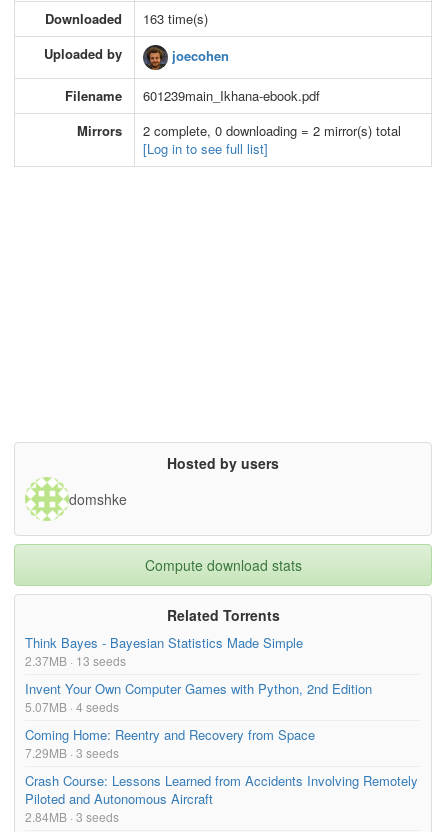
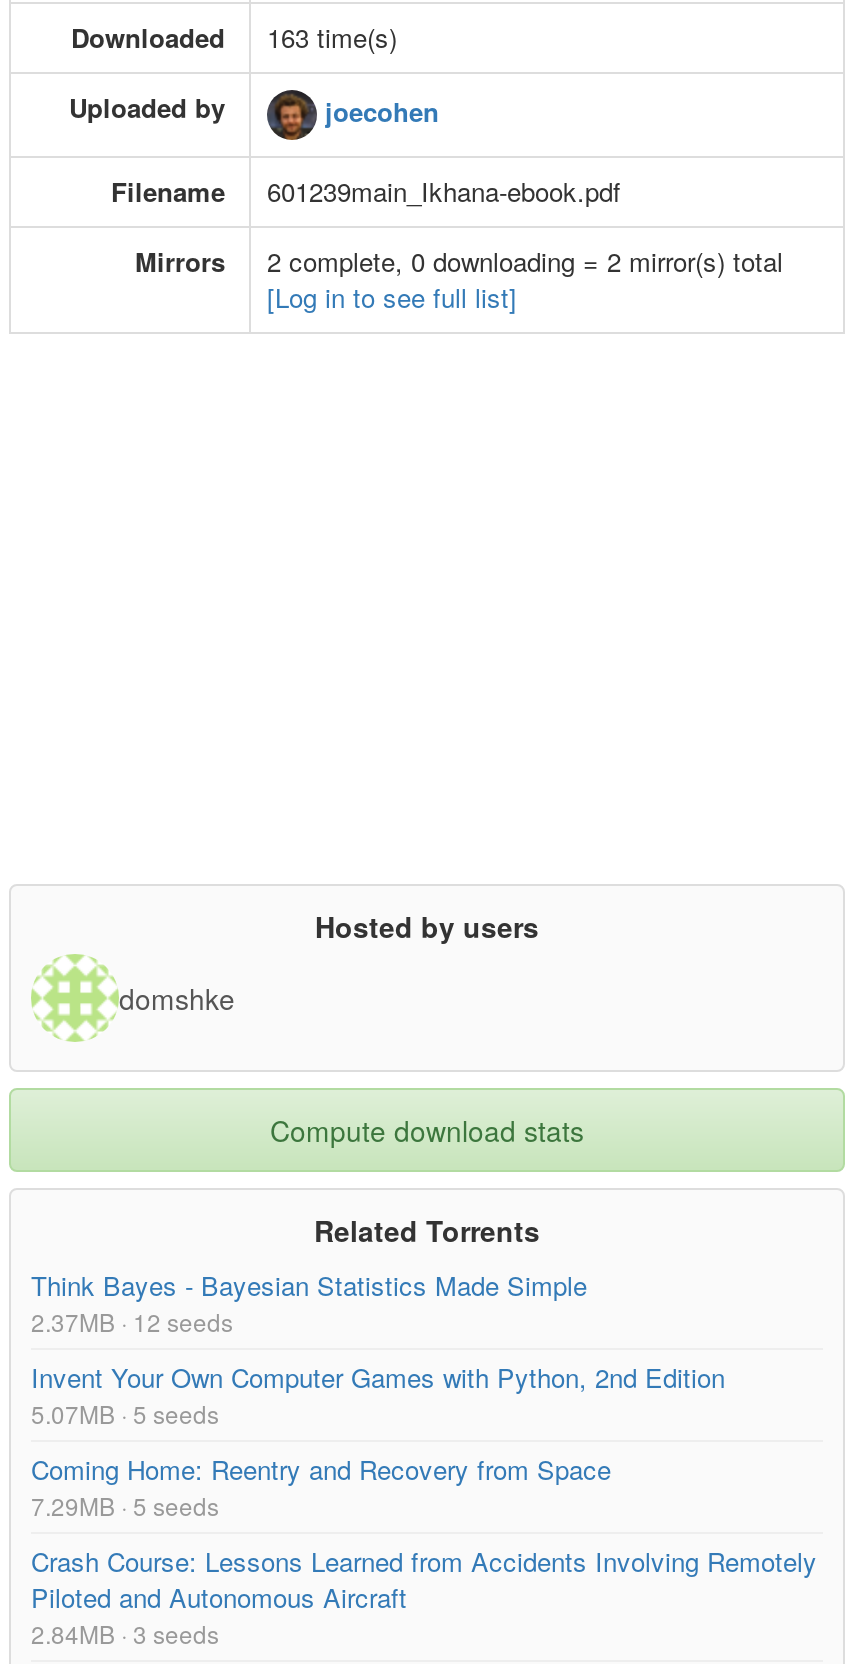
[25,652,126,669] 2.37MB · 13 seeds -> [31,1303,233,1337] 2.37MB · 12 seeds
[25,698,119,715] 5.07MB · 4 seeds -> [31,1395,219,1429] 5.07MB · 5 seeds
[25,744,119,761] 7.29MB · 3 seeds -> [31,1487,219,1521] 7.29MB · 5 seeds

